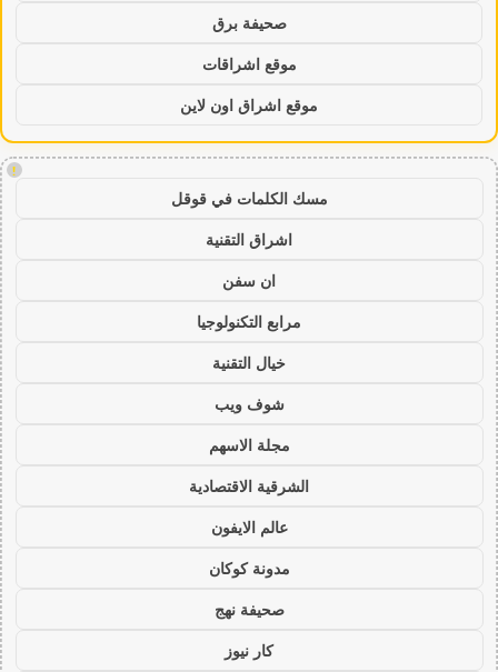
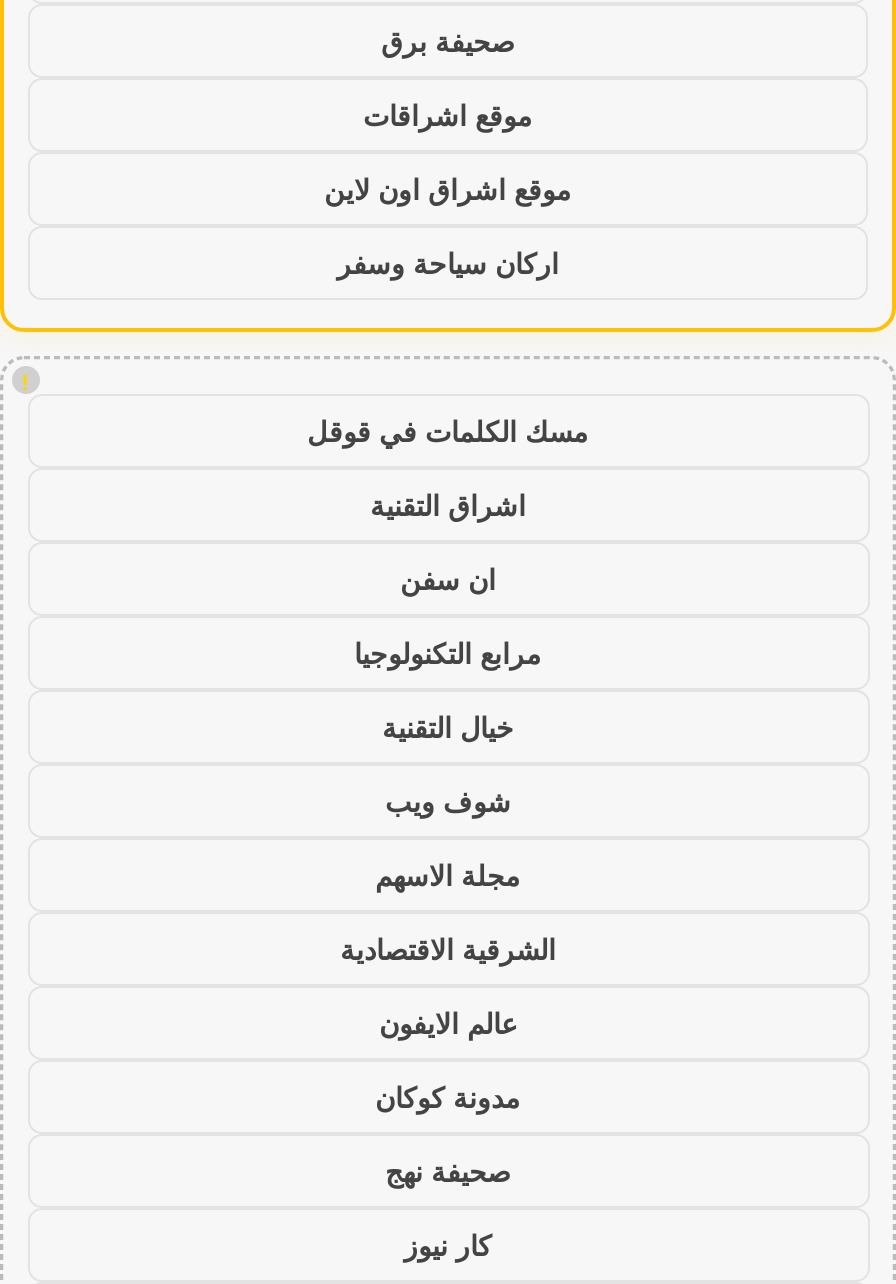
none -> [337,243,559,281] اركان سياحة وسفر

